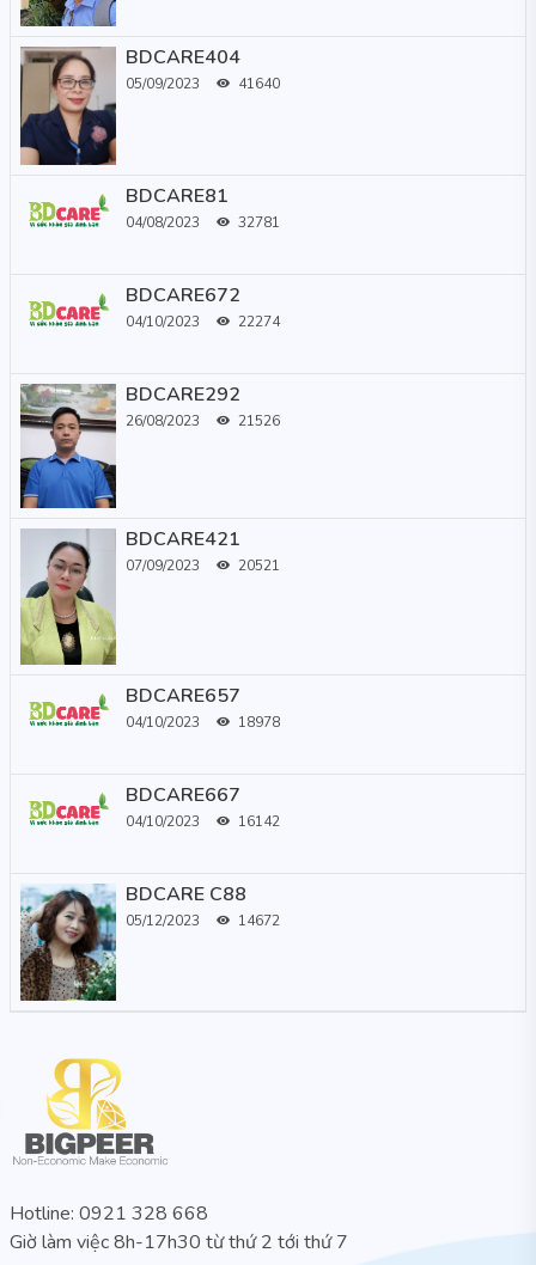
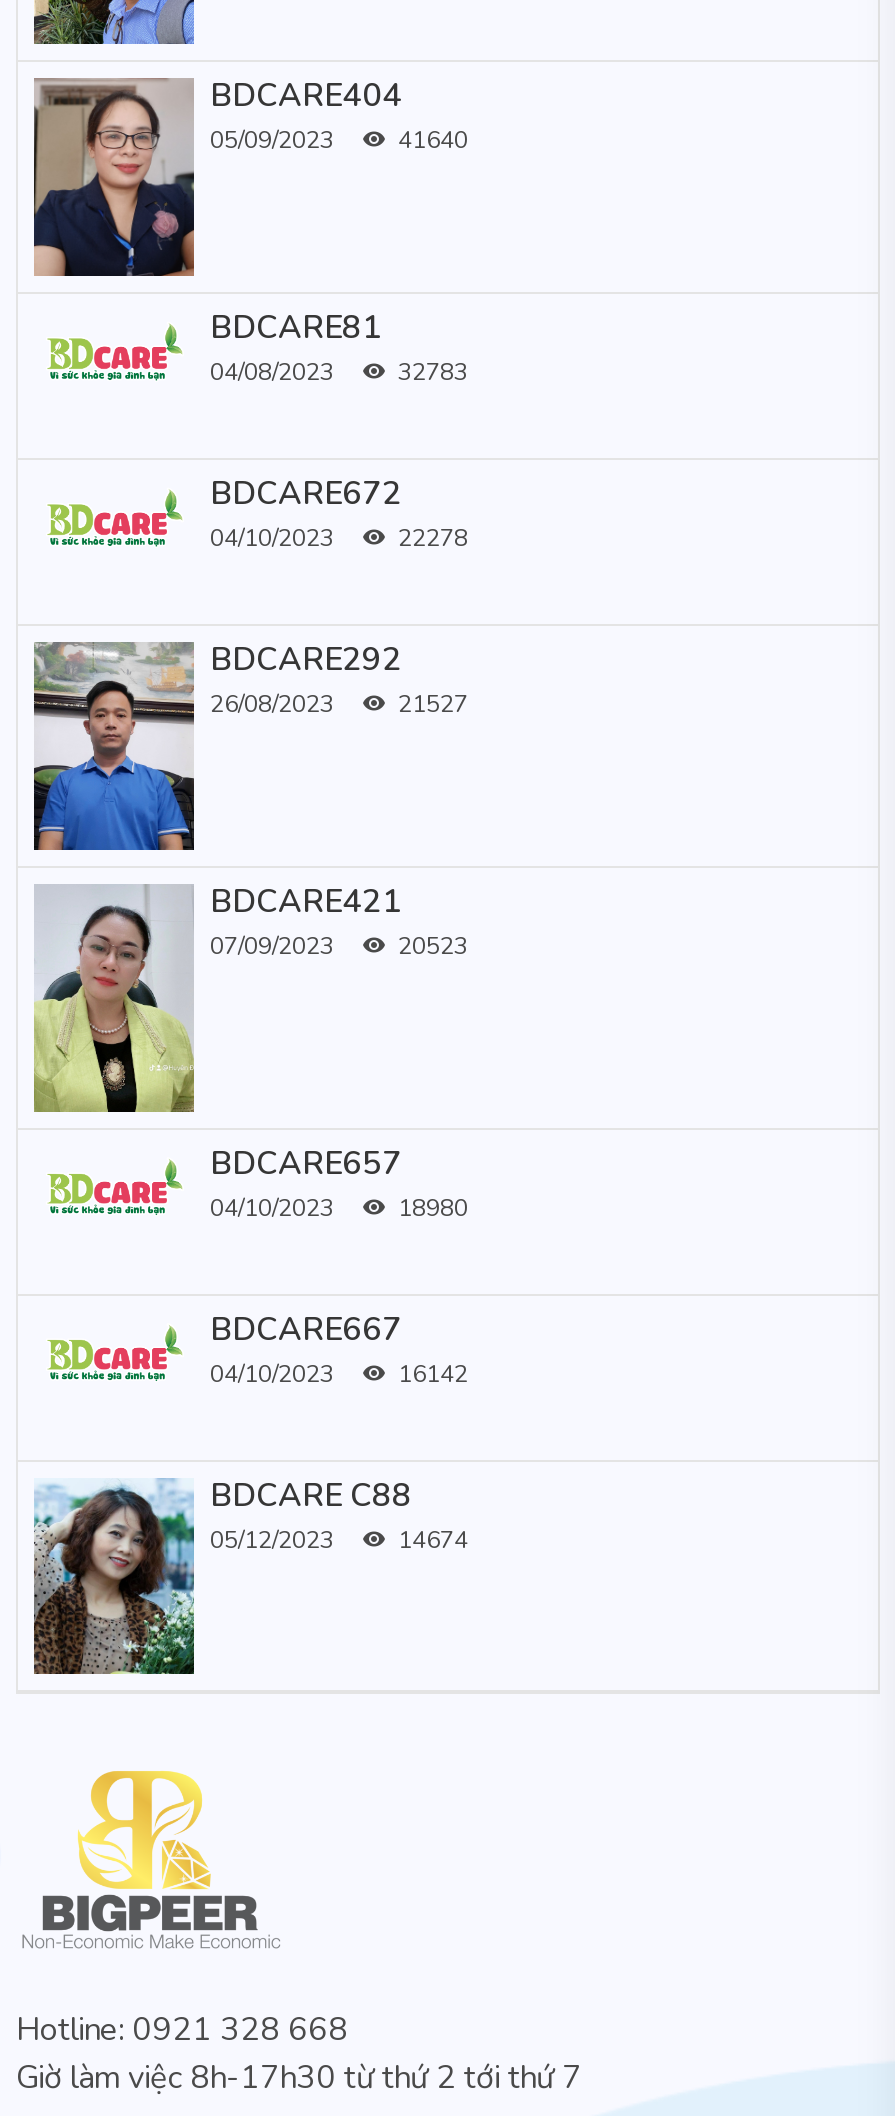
[126,213,280,232] 04/08/2023 32781 -> [210,356,468,388] 04/08/2023 32783
[126,312,280,331] 04/10/2023 22274 -> [210,522,468,554] 04/10/2023 22278
[126,411,280,431] 26/08/2023 21526 -> [210,688,468,720] 26/08/2023 21527
[126,556,280,576] 07/09/2023 20521 -> [210,931,468,963] 07/09/2023 20523
[126,712,280,731] 04/10/2023 18978 -> [210,1192,468,1224] 04/10/2023 18980
[126,911,280,930] 05/12/2023 14672 -> [210,1524,468,1556] 05/12/2023 14674

